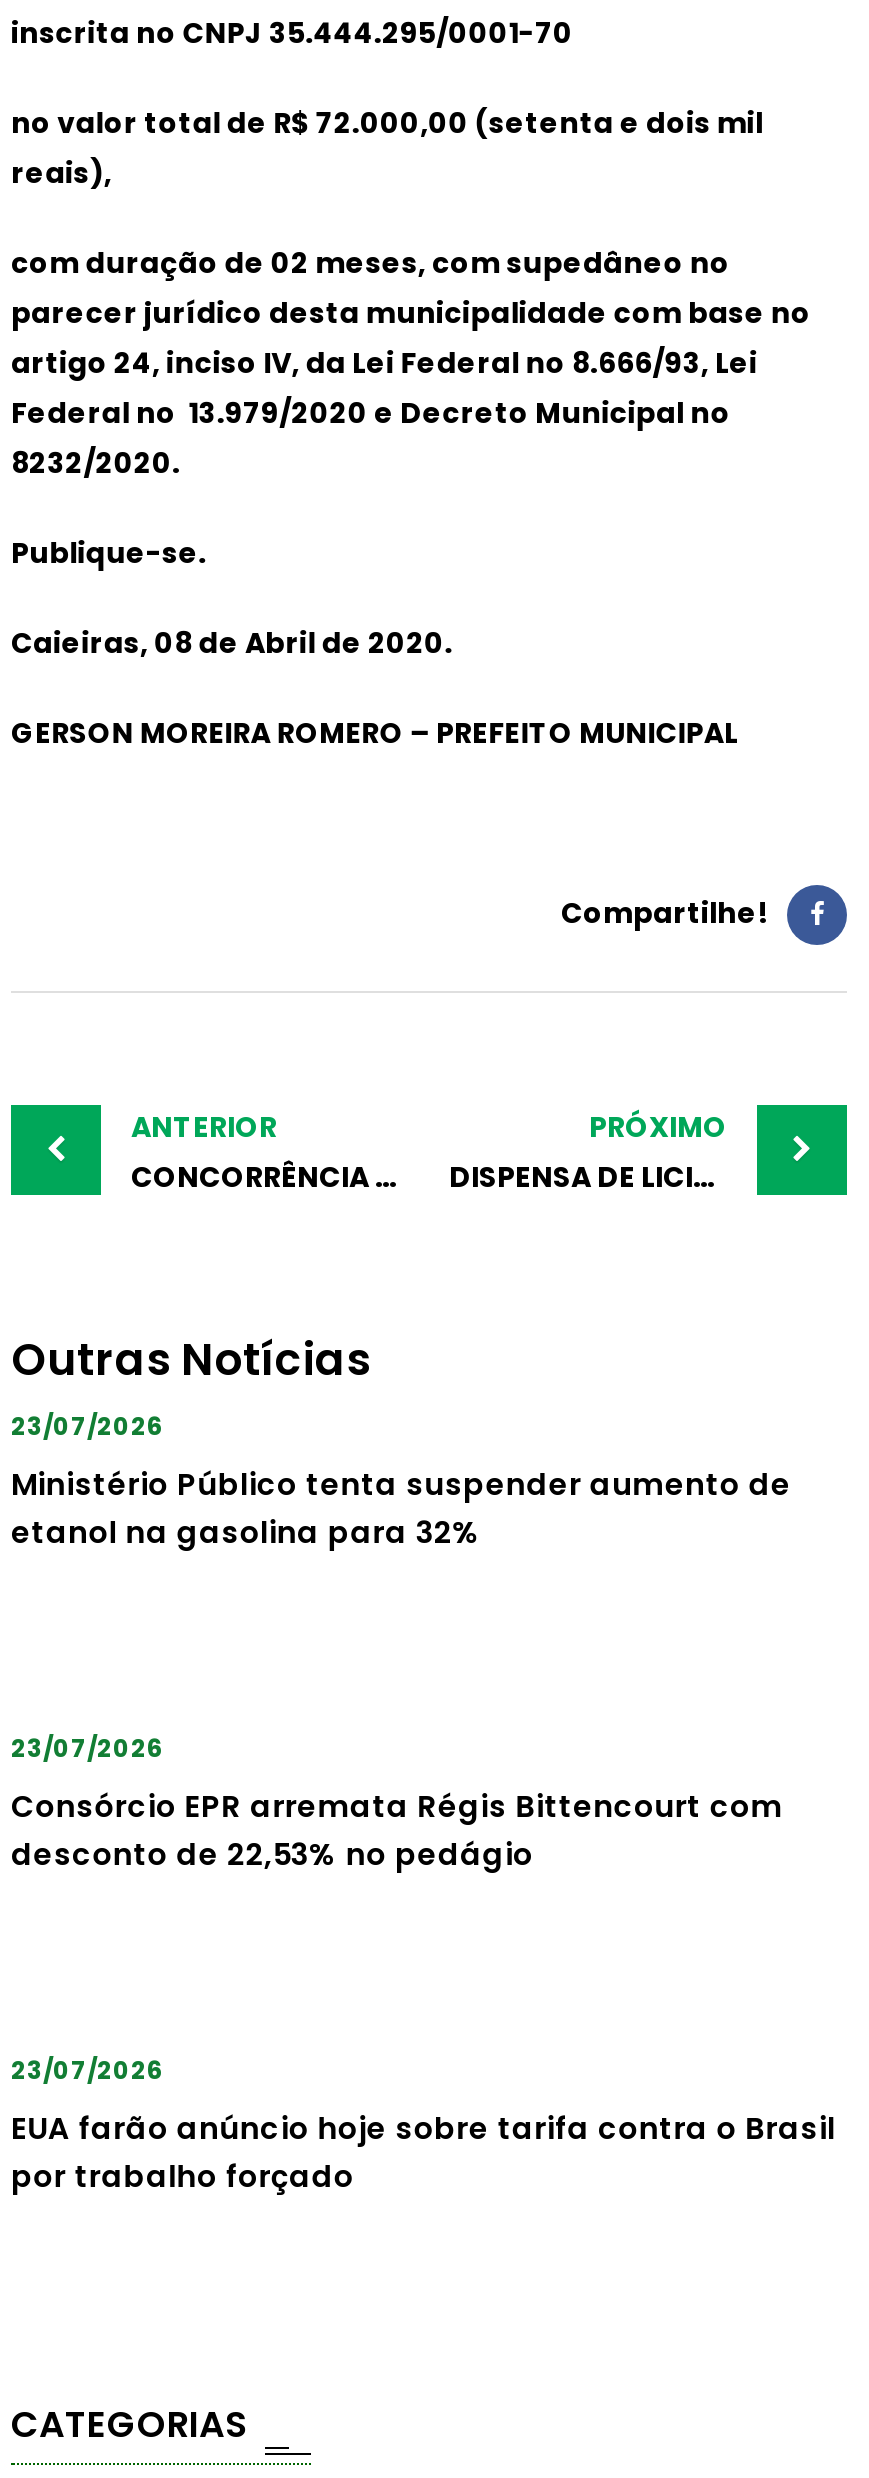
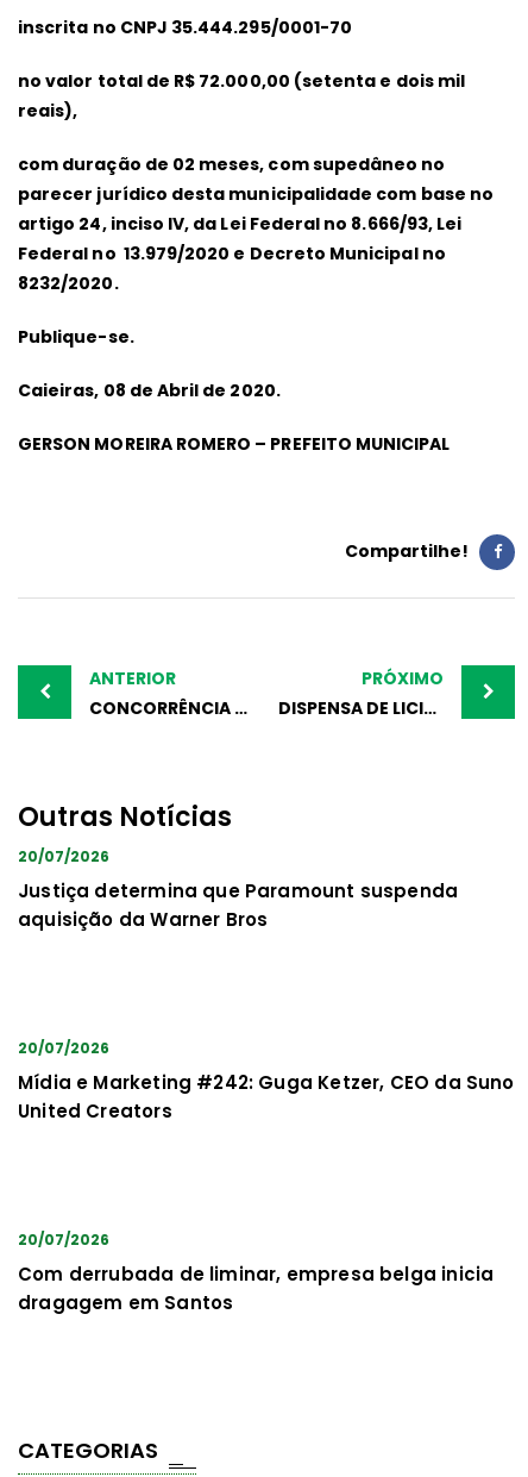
[11,1408,163,1442] 23/07/2026 -> [18,846,109,866] 20/07/2026
[11,1462,791,1552] Ministério Público tenta suspender aumento de | etanol na gasolina para 32% -> [18,878,458,931] Justiça determina que Paramount suspenda | aquisição da Warner Bros
[11,1730,163,1764] 23/07/2026 -> [18,1037,109,1057] 20/07/2026
[11,1784,783,1874] Consórcio EPR arremata Régis Bittencourt com | desconto de 22,53% no pedágio -> [18,1069,514,1123] Mídia e Marketing #242: Guga Ketzer, CEO da Suno | United Creators
[11,2052,163,2086] 23/07/2026 -> [18,1229,109,1249] 20/07/2026
[11,2106,835,2196] EUA farão anúncio hoje sobre tarifa contra o Brasil | por trabalho forçado -> [18,1261,494,1315] Com derrubada de liminar, empresa belga inicia | dragagem em Santos

